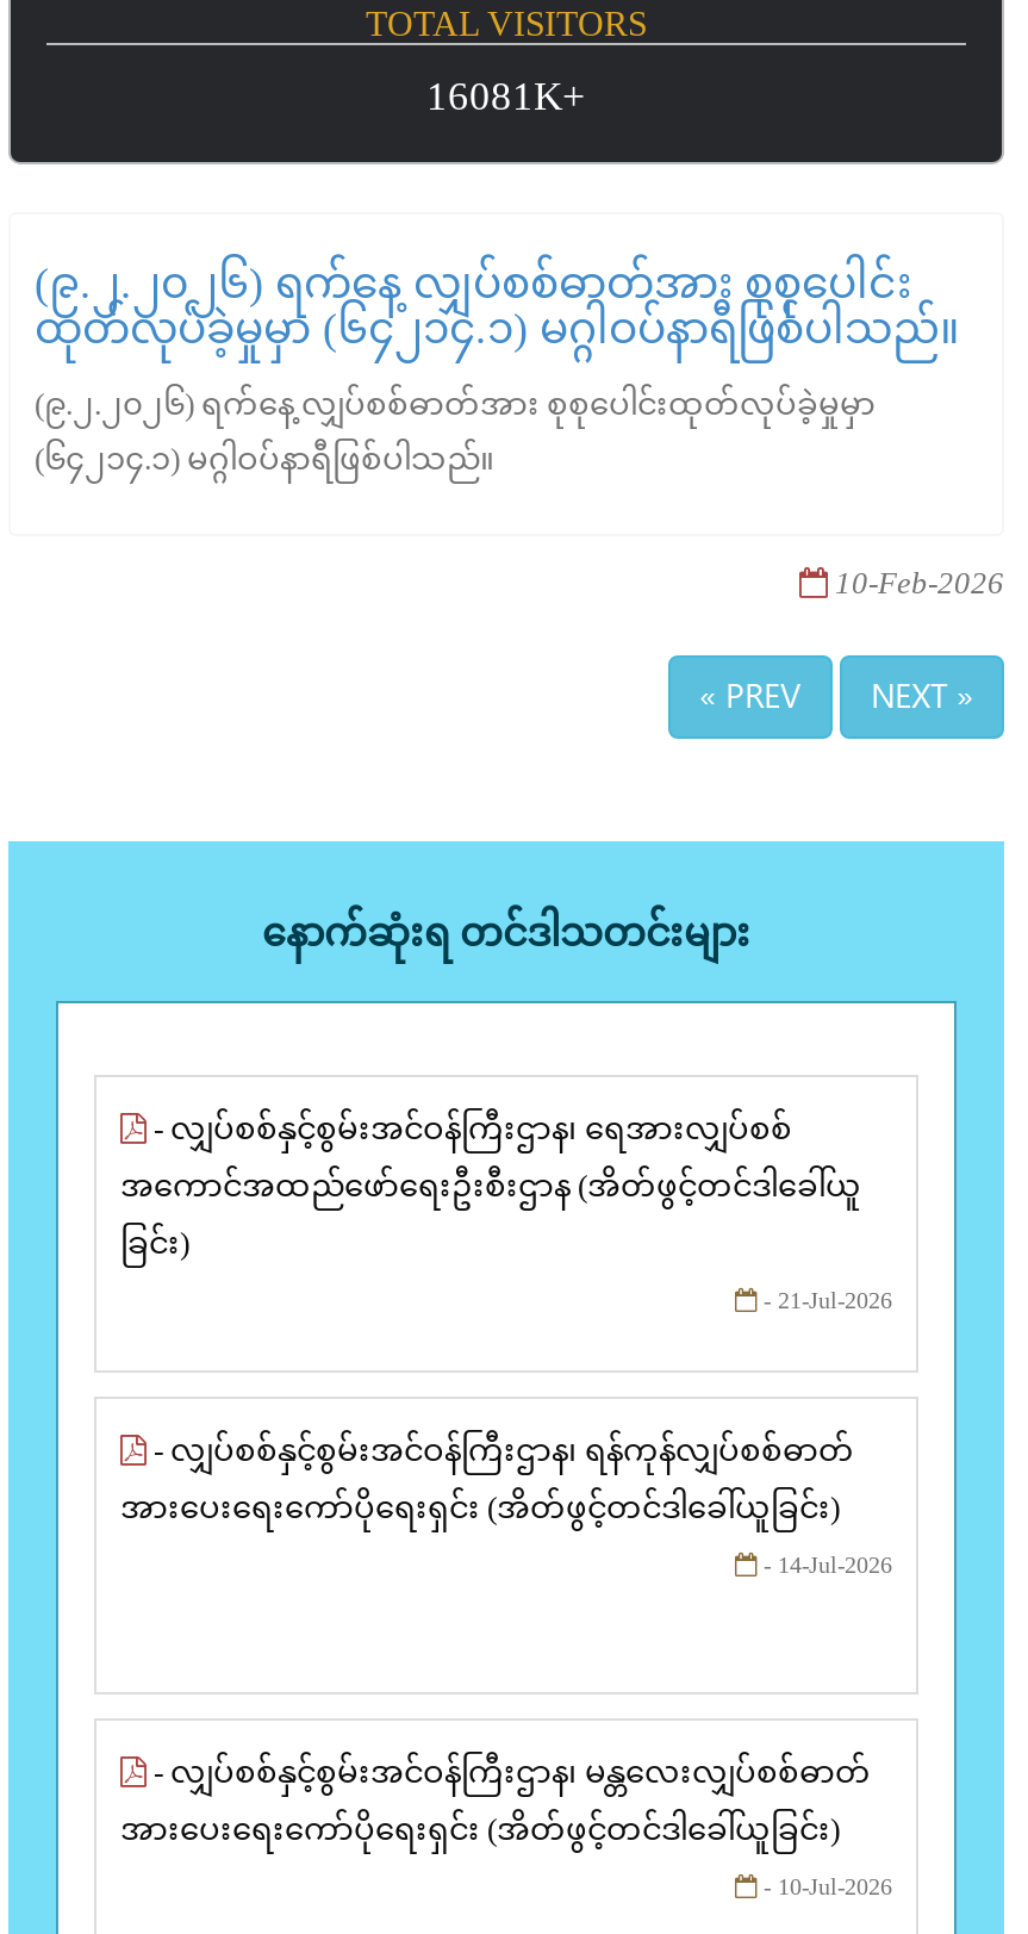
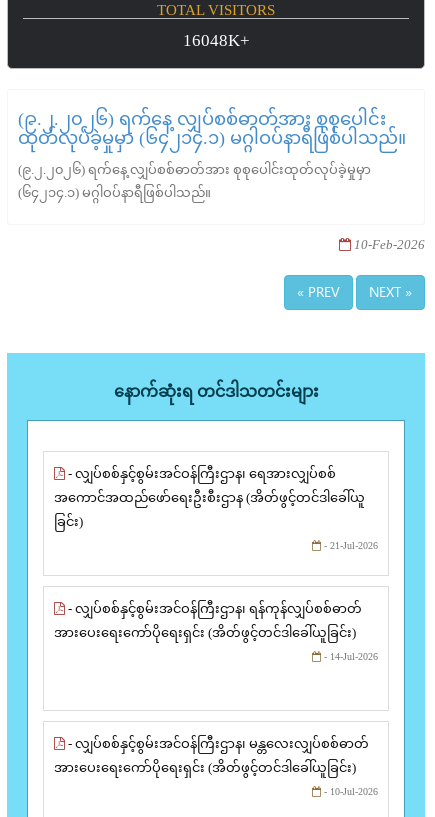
[426,75,586,120] 16081K+ -> [182,31,249,50] 16048K+

